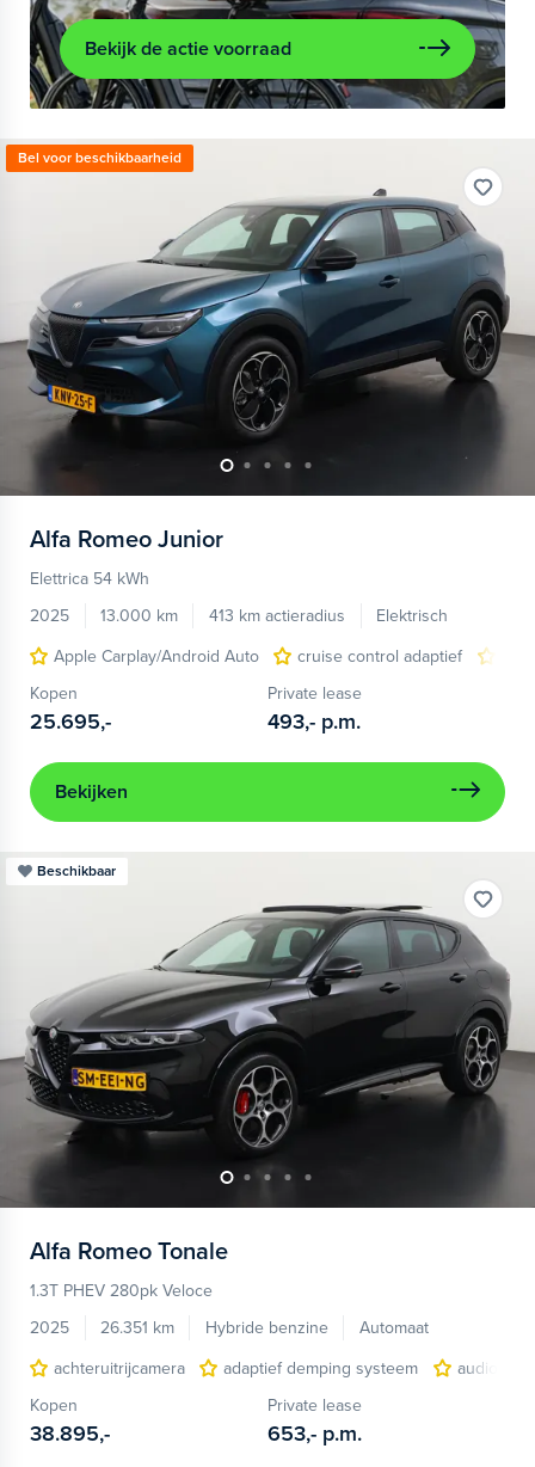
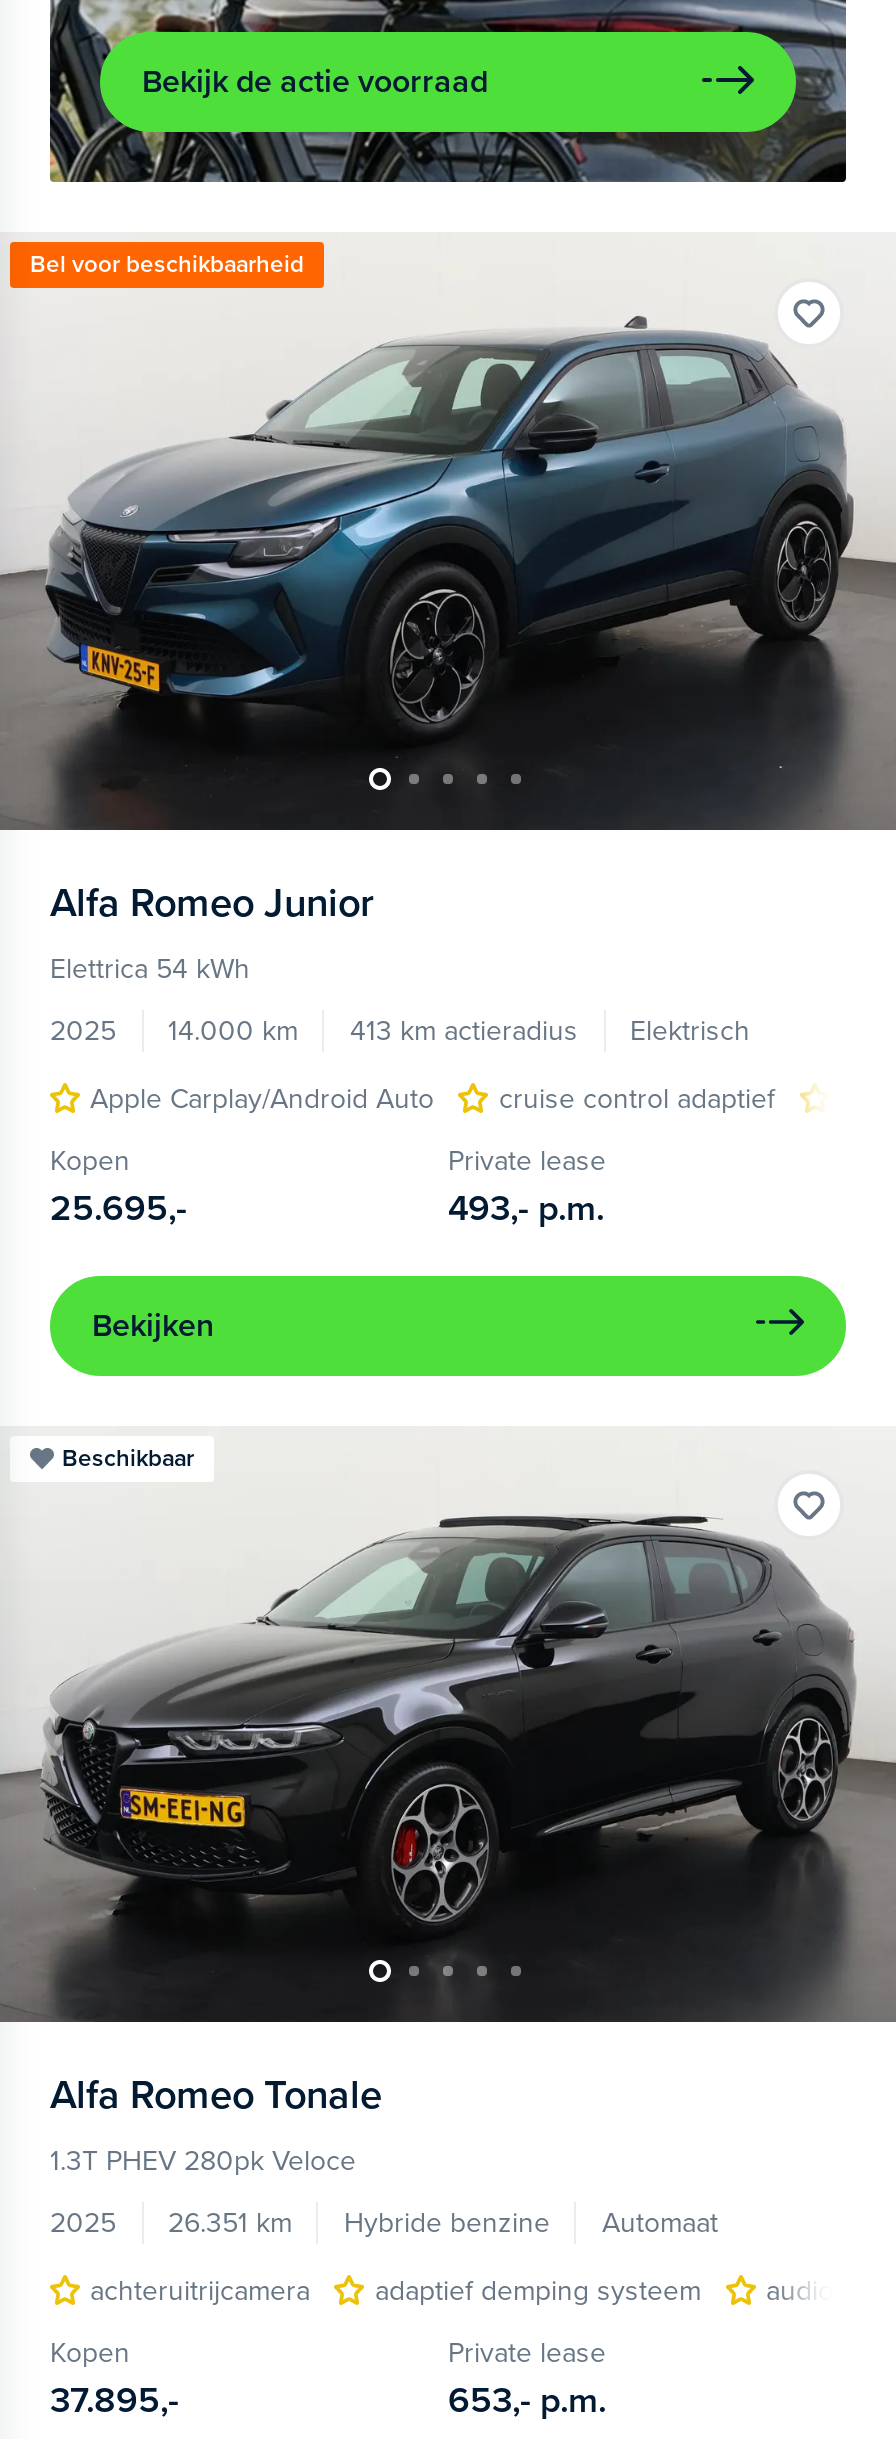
[30,606,448,626] 2025 13.000 km 413 km actieradius Elektrisch -> [50,1014,750,1048] 2025 14.000 km 413 km actieradius Elektrisch
[30,1420,110,1446] 38.895,- -> [50,2377,178,2421] 37.895,-

